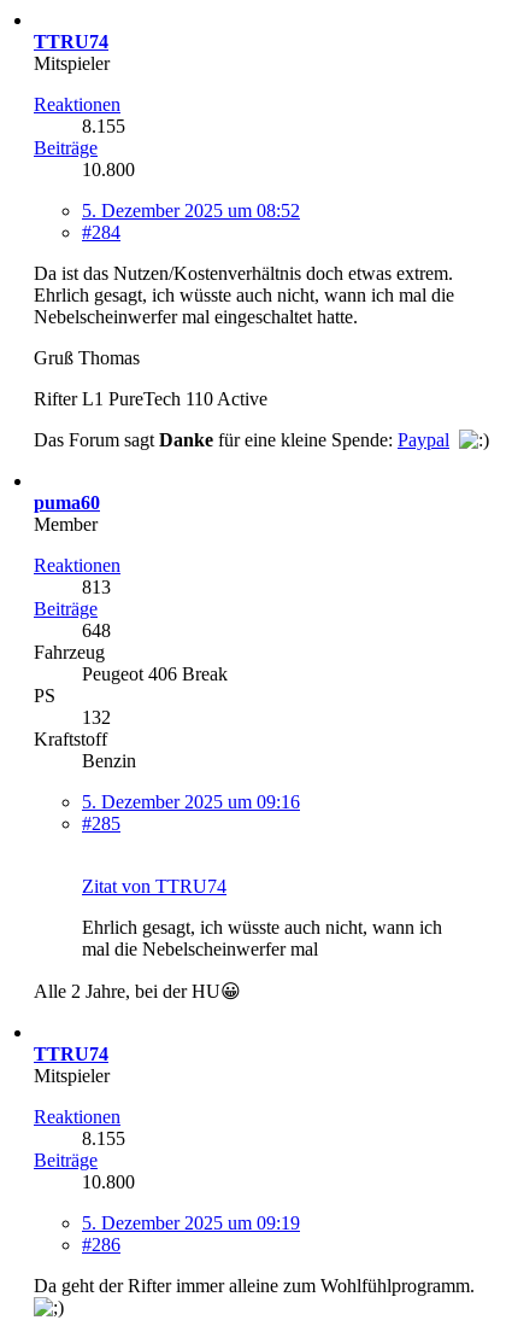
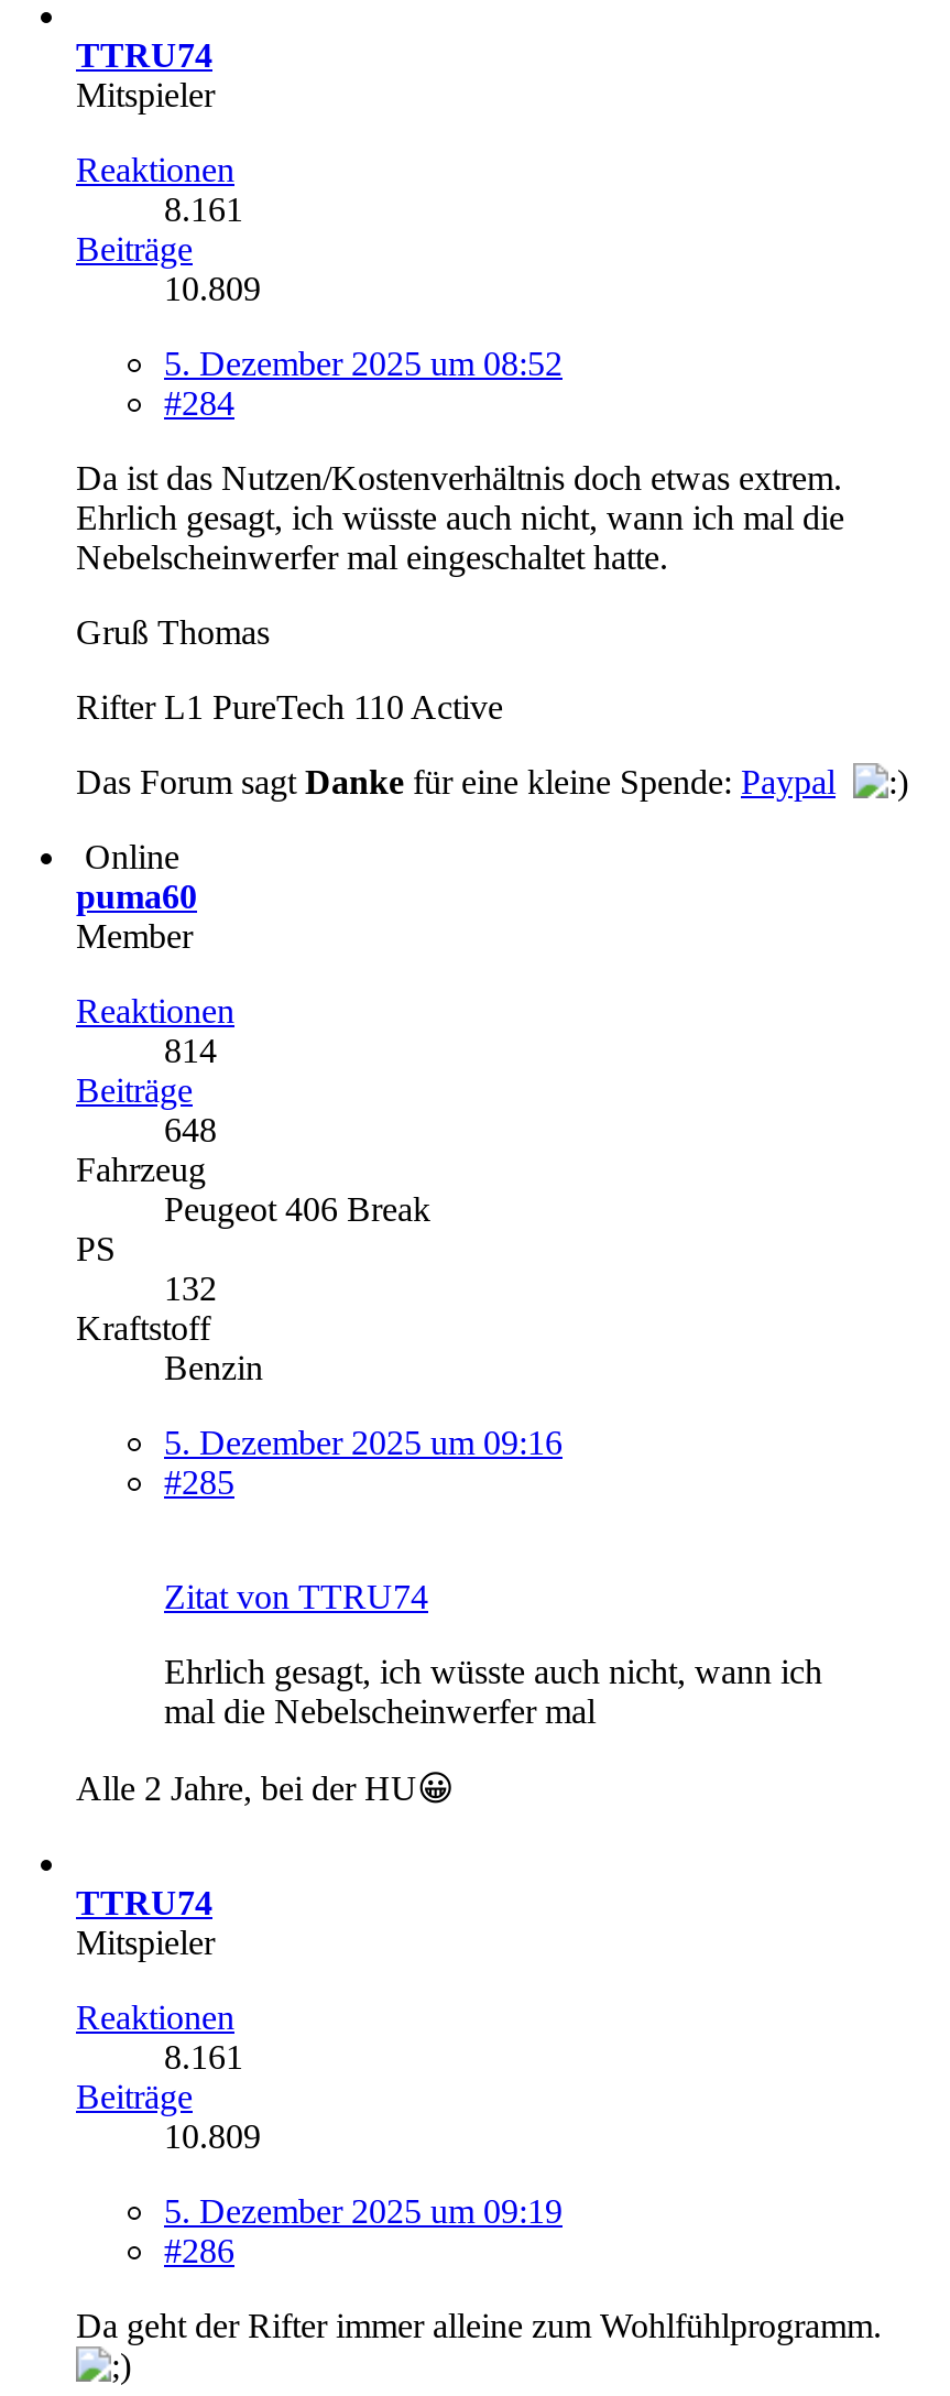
[82,116,125,136] 8.155 -> [164,190,243,227] 8.161
[82,159,135,180] 10.800 -> [164,269,261,307] 10.809
none -> [85,837,179,875] Online
[82,577,111,597] 813 -> [164,1031,217,1069] 814
[82,1128,125,1148] 8.155 -> [164,2038,243,2075] 8.161
[82,1171,135,1192] 10.800 -> [164,2117,261,2154] 10.809

